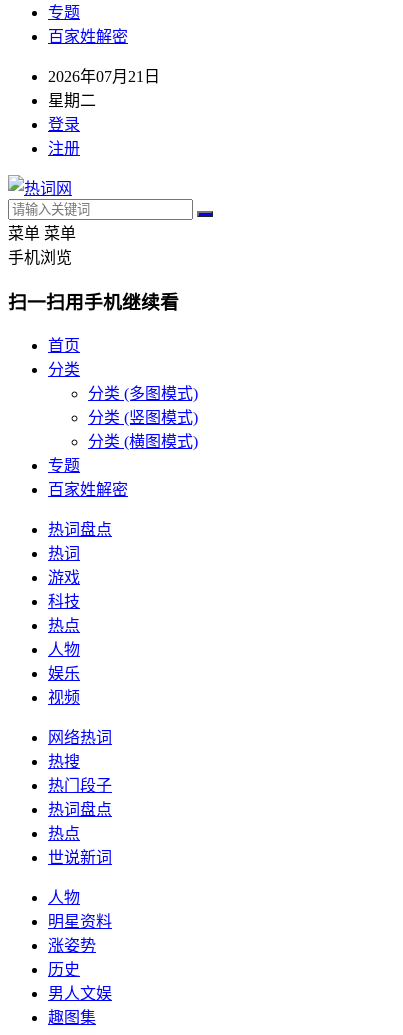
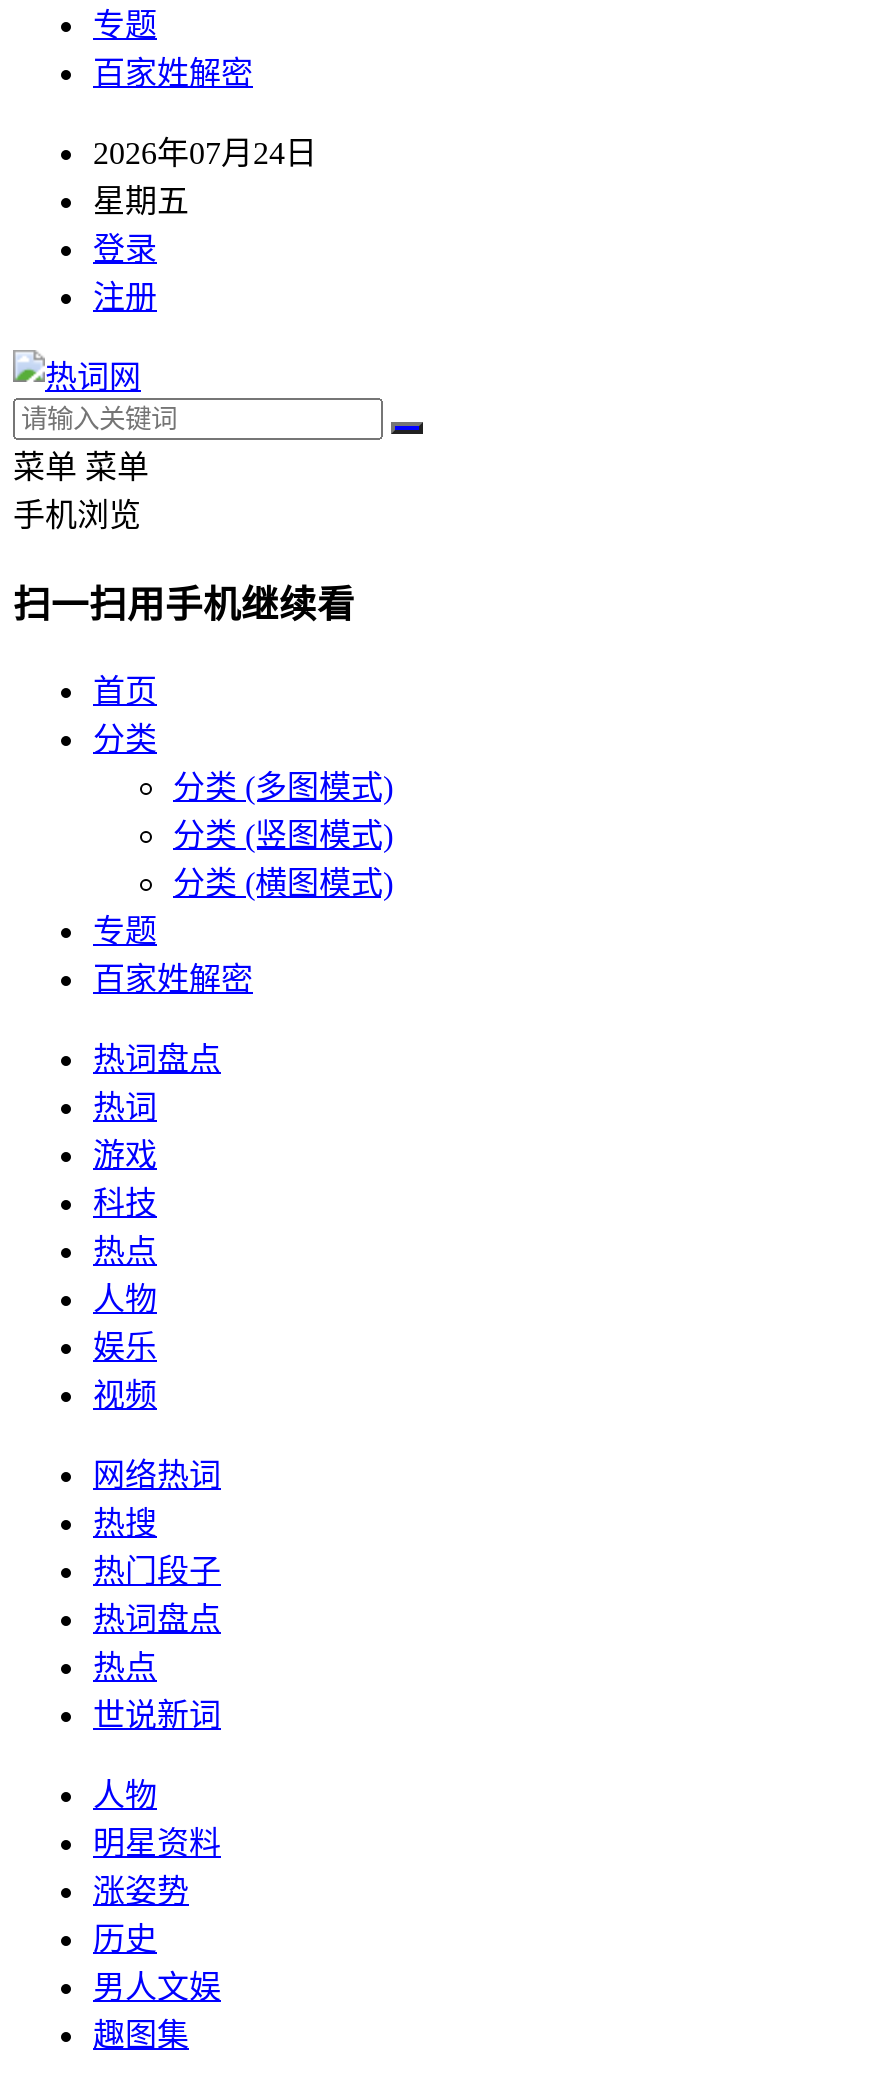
[48,68,160,85] 2026年07月21日 -> [93,136,317,170] 2026年07月24日
[48,92,96,109] 星期二 -> [93,184,189,218] 星期五

